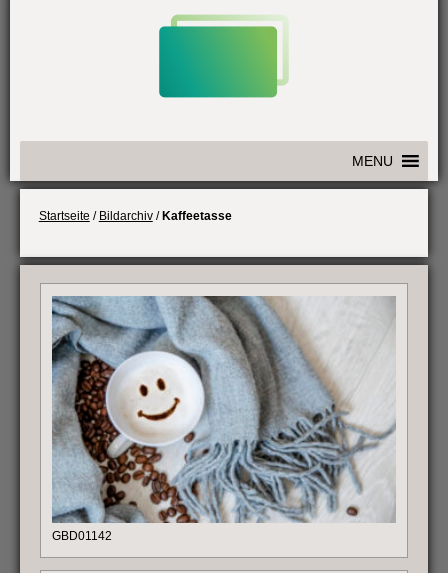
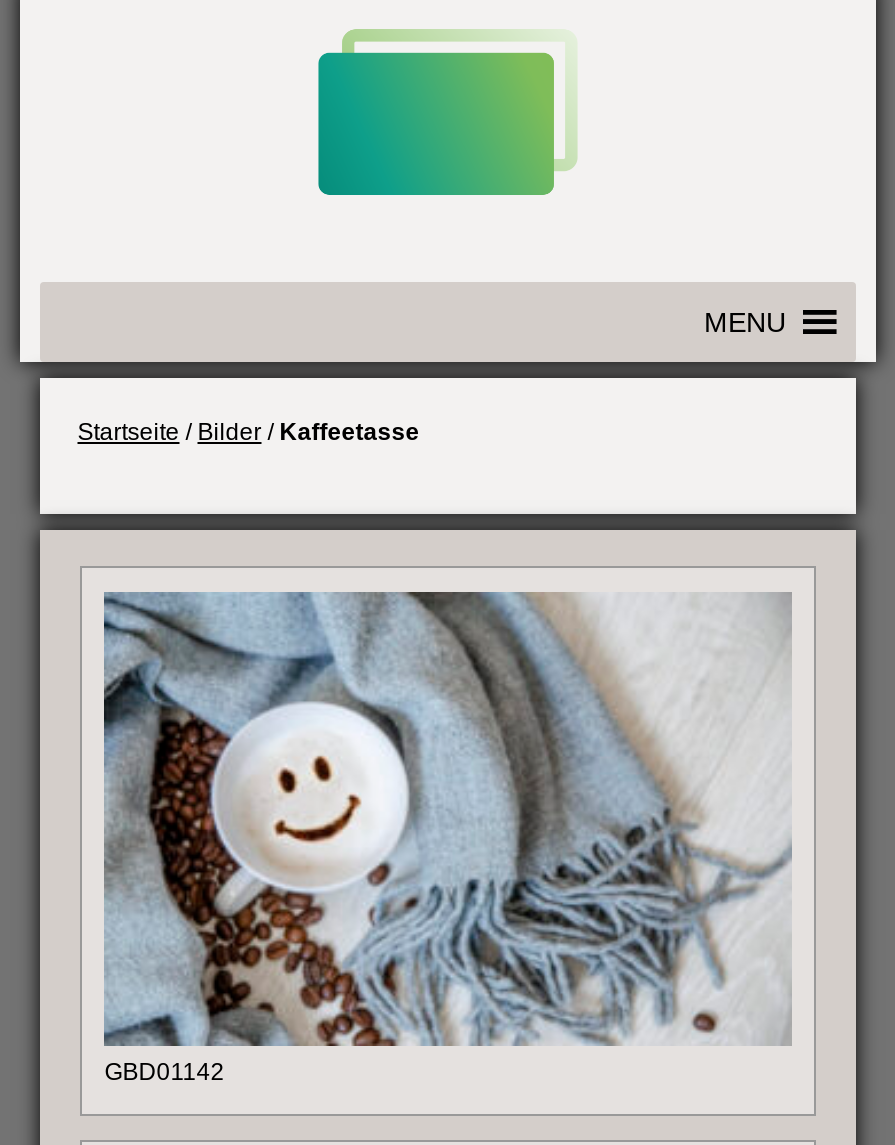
[39,209,232,223] Startseite / Bildarchiv / Kaffeetasse -> [78,418,420,446] Startseite / Bilder / Kaffeetasse

